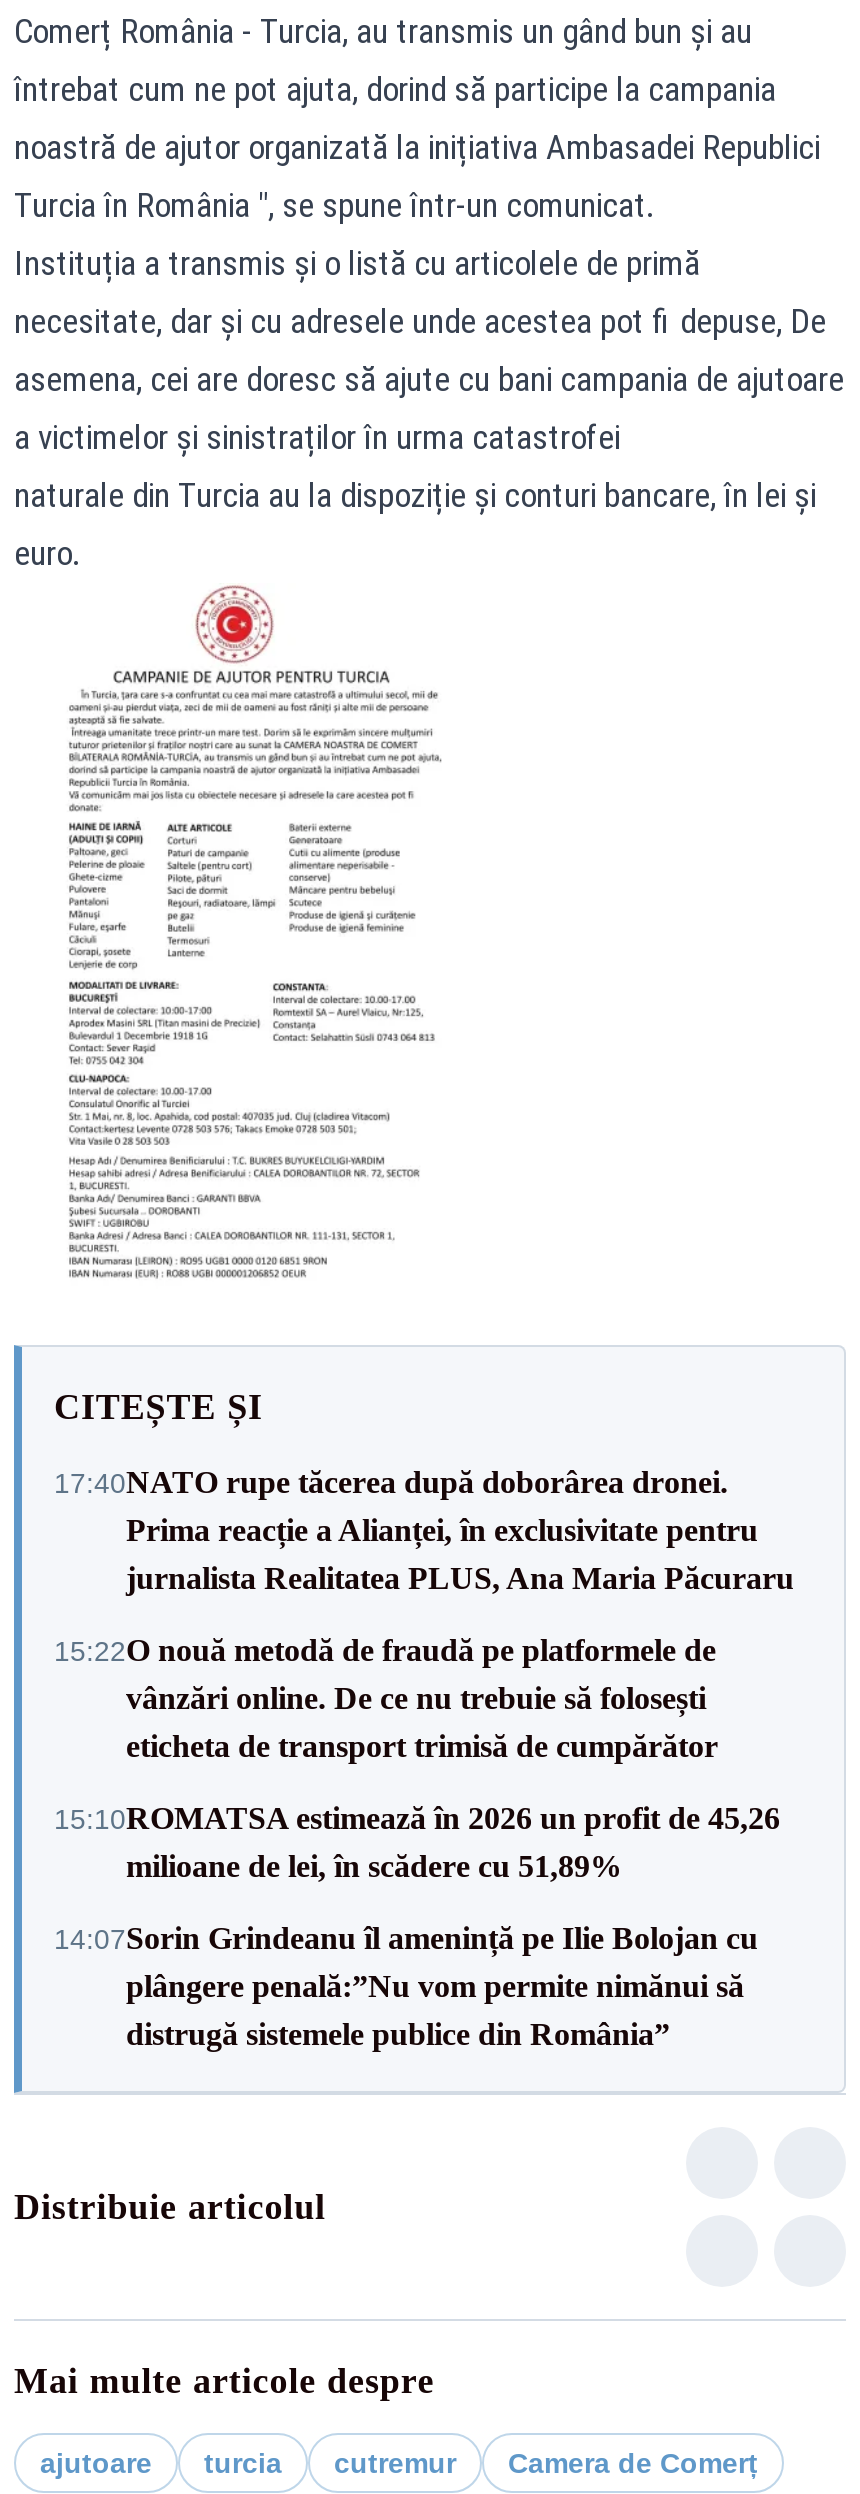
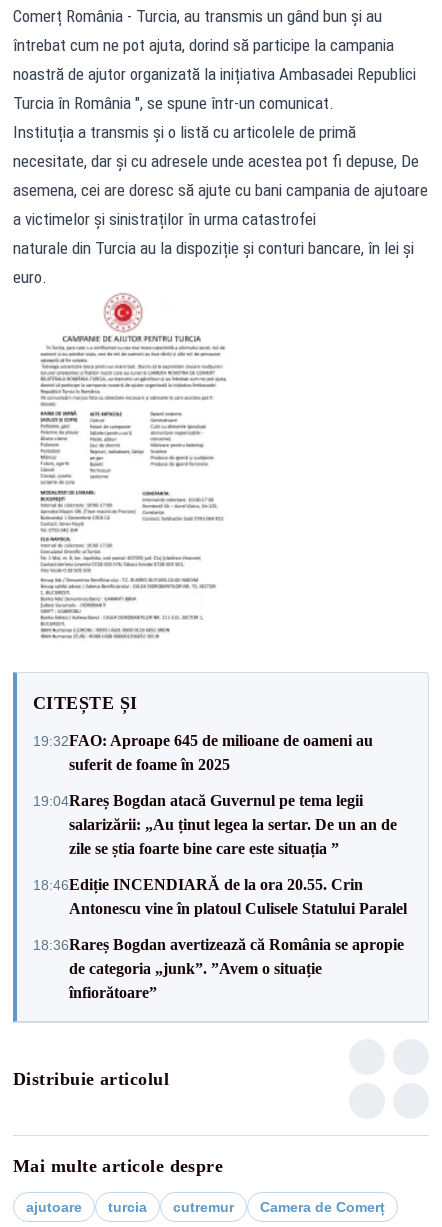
[54,1465,794,1595] 17:40NATO rupe tăcerea după doborârea dronei. | Prima reacție a Alianței, în exclusivitate pentru | jurnalista Realitatea PLUS, Ana Maria Păcuraru -> [33,732,373,773] 19:32FAO: Aproape 645 de milioane de oameni au | suferit de foame în 2025
[54,1633,718,1763] 15:22O nouă metodă de fraudă pe platformele de | vânzări online. De ce nu trebuie să folosești | eticheta de transport trimisă de cumpărător -> [33,792,397,857] 19:04Rareș Bogdan atacă Guvernul pe tema legii | salarizării: „Au ținut legea la sertar. De un an de | zile se știa foarte bine care este situația ”
[54,1801,780,1883] 15:10ROMATSA estimează în 2026 un profit de 45,26 | milioane de lei, în scădere cu 51,89% -> [33,876,407,917] 18:46Ediție INCENDIARĂ de la ora 20.55. Crin | Antonescu vine în platoul Culisele Statului Paralel
[54,1921,758,2051] 14:07Sorin Grindeanu îl amenință pe Ilie Bolojan cu | plângere penală:”Nu vom permite nimănui să | distrugă sistemele publice din România” -> [33,936,404,1001] 18:36Rareș Bogdan avertizează că România se apropie | de categoria „junk”. ”Avem o situație | înfiorătoare”

